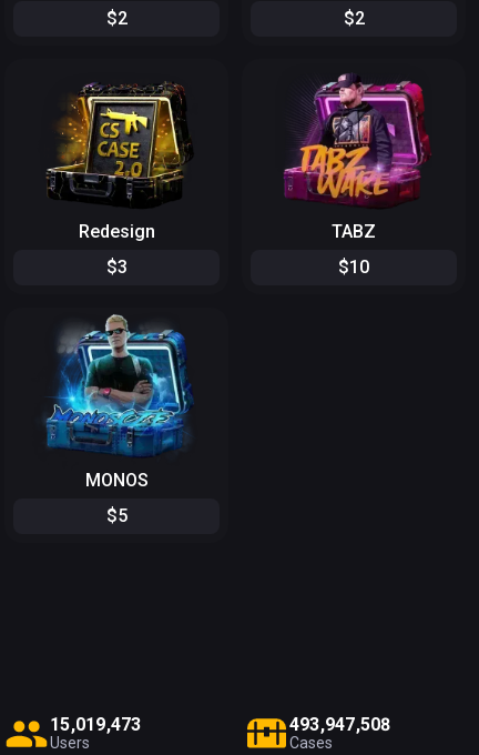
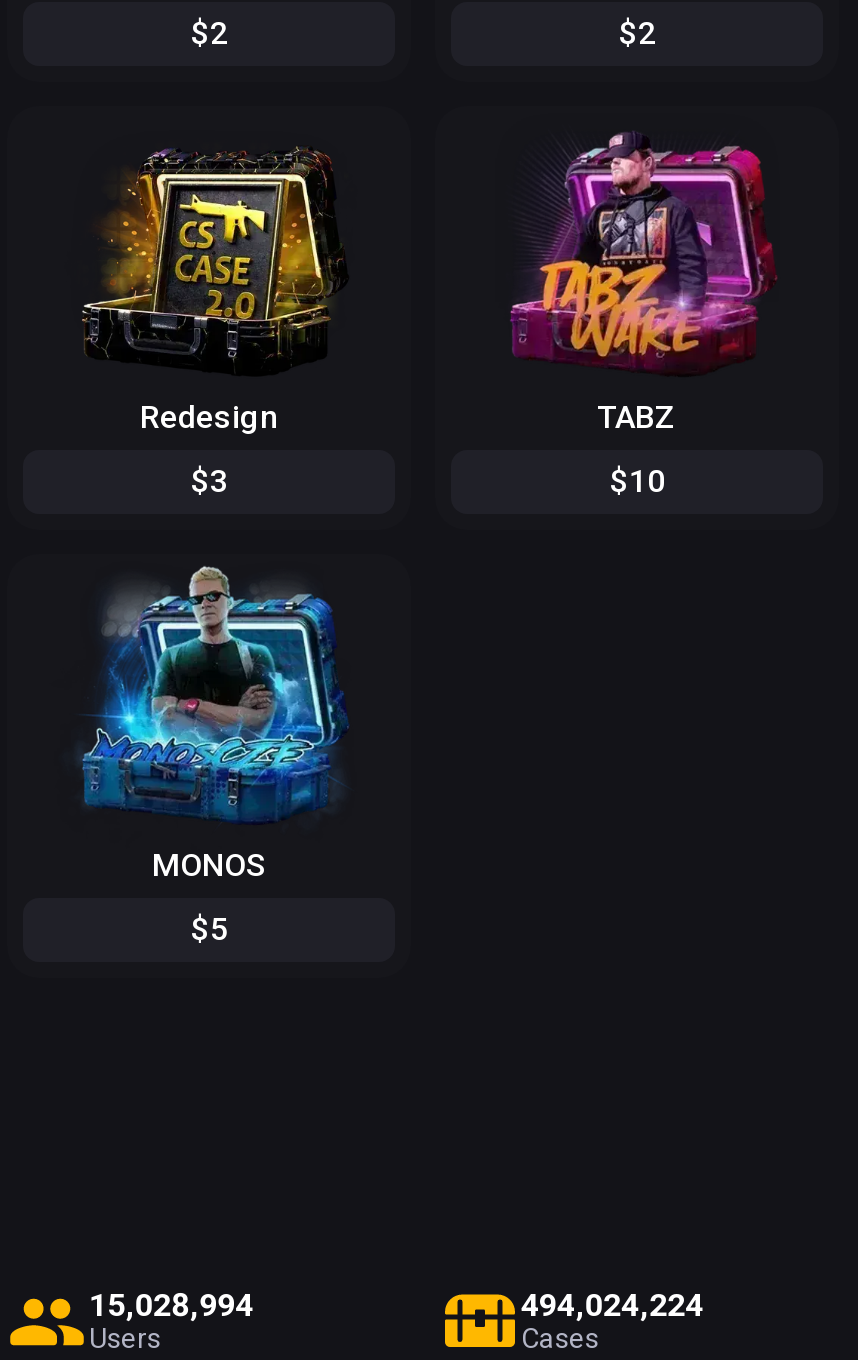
[50,713,141,734] 1 5,019,473 -> [89,1285,253,1323] 1 5,028,994
[289,713,391,734] 493,947,508 -> [521,1285,703,1323] 494,024,224

